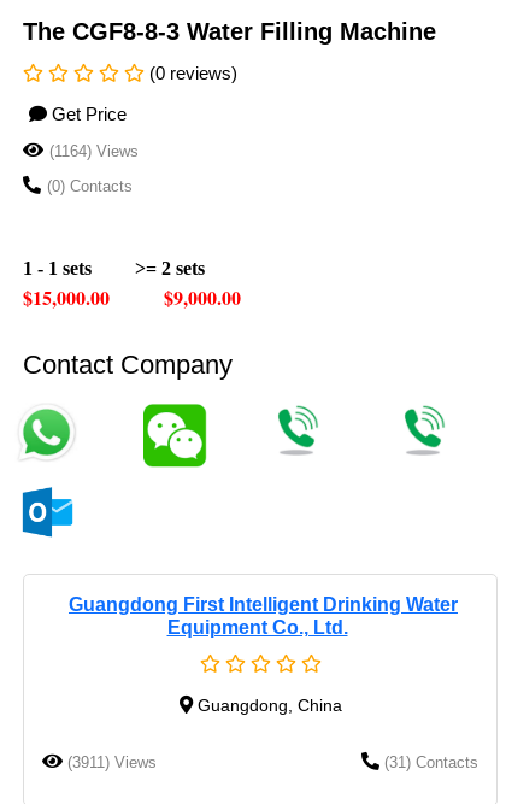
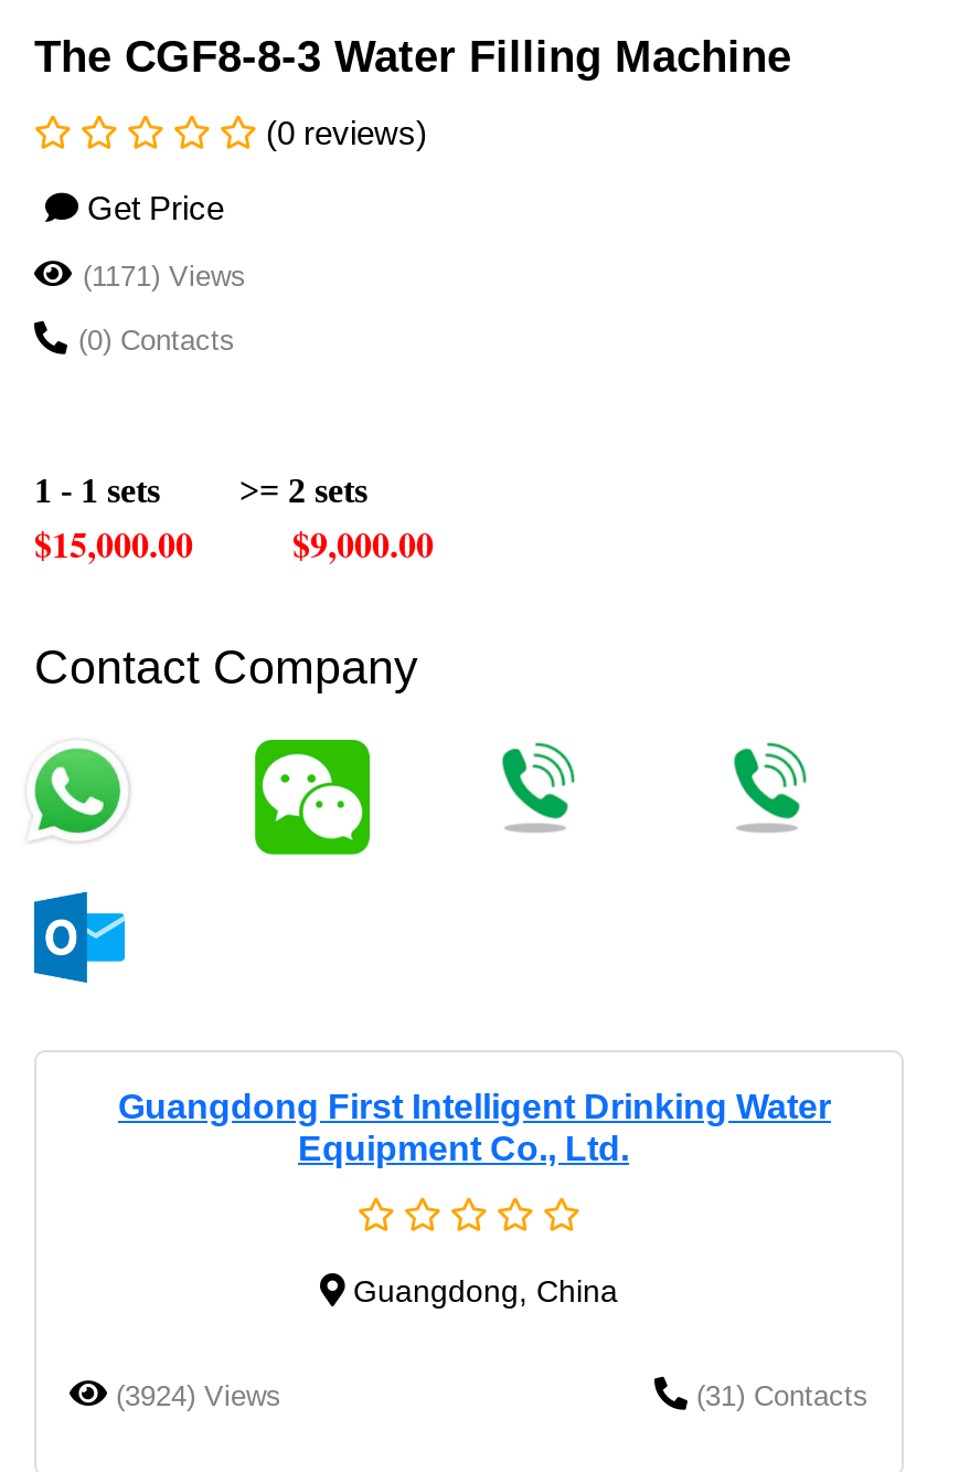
[49,142,139,160] (1164) Views -> [83,259,246,292] (1171) Views
[67,753,157,771] (3911) Views -> [116,1378,281,1411] (3924) Views

